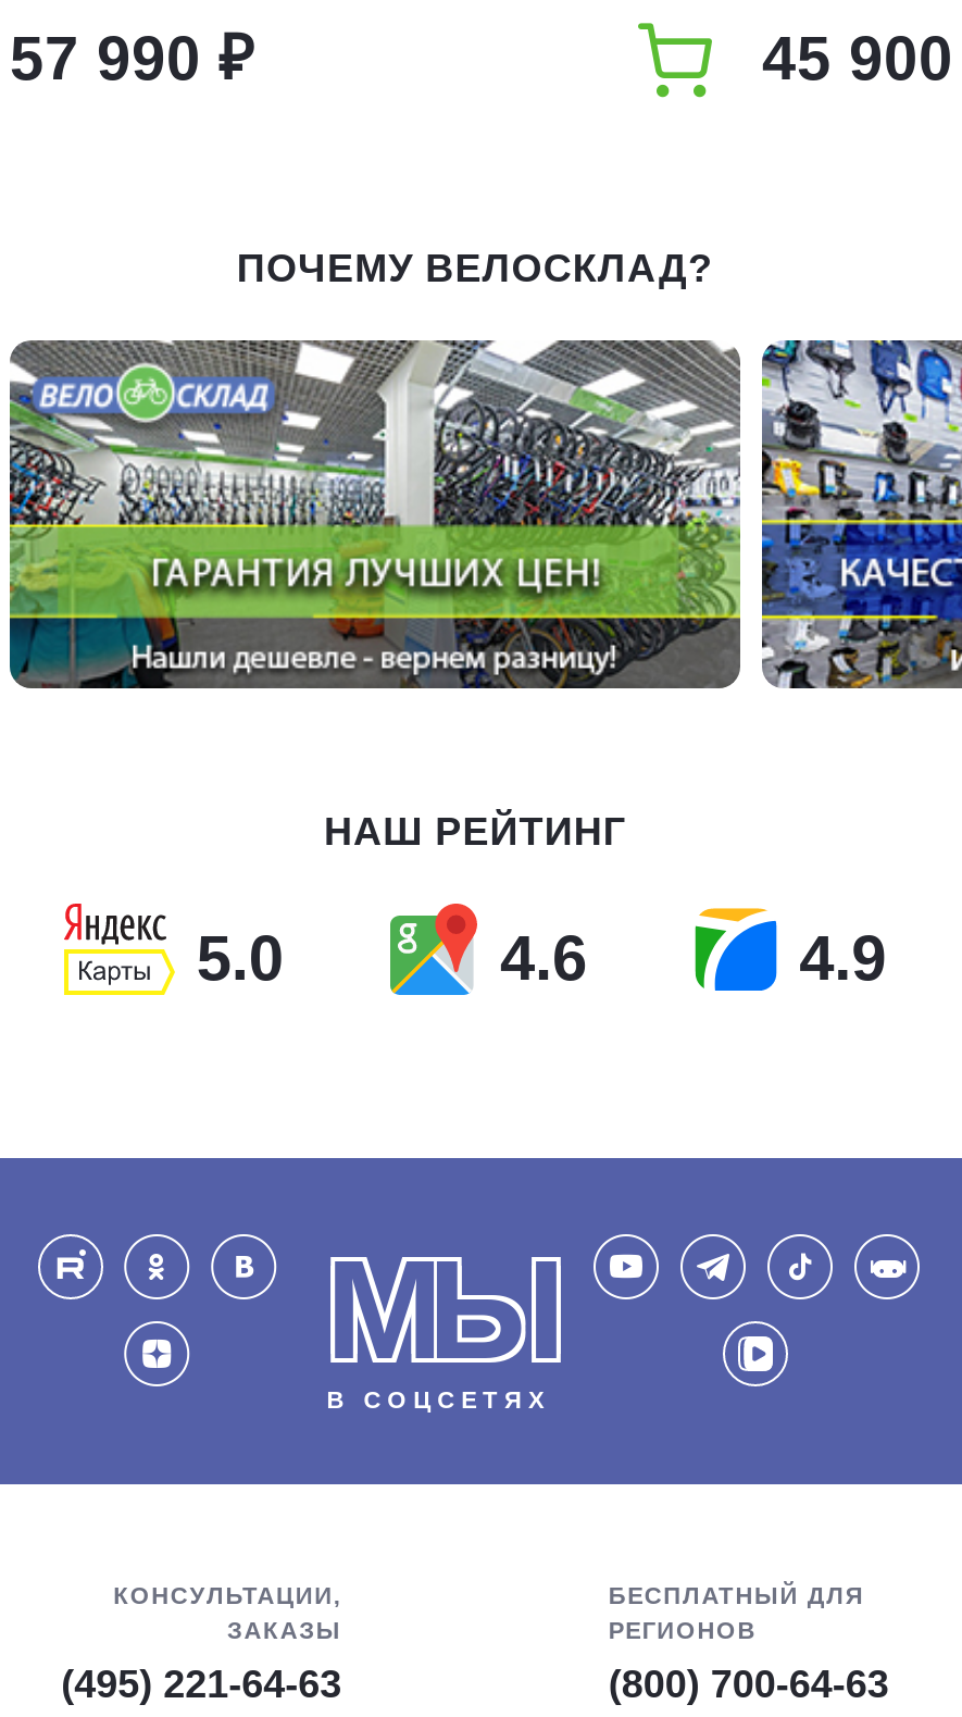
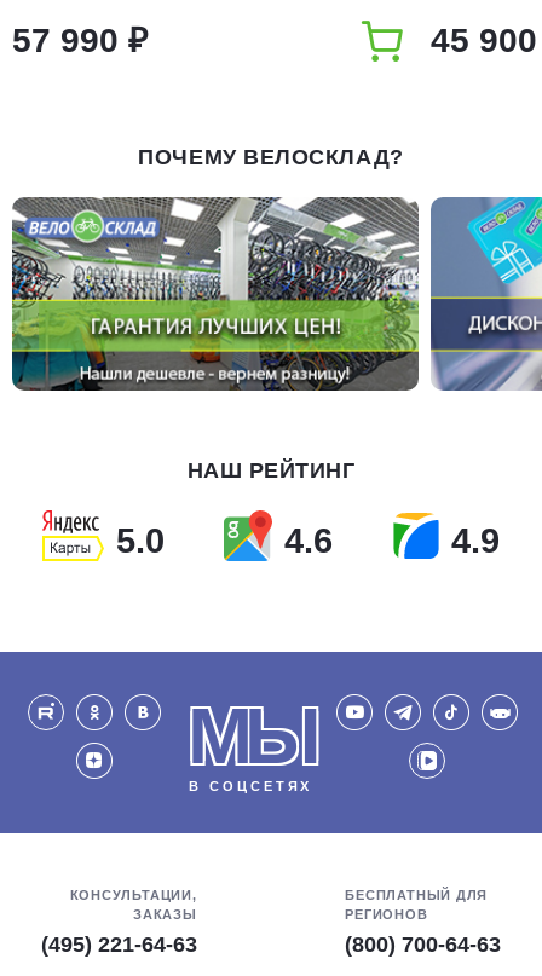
[760,338,955,690] [image] -> [429,196,538,392] [image]

